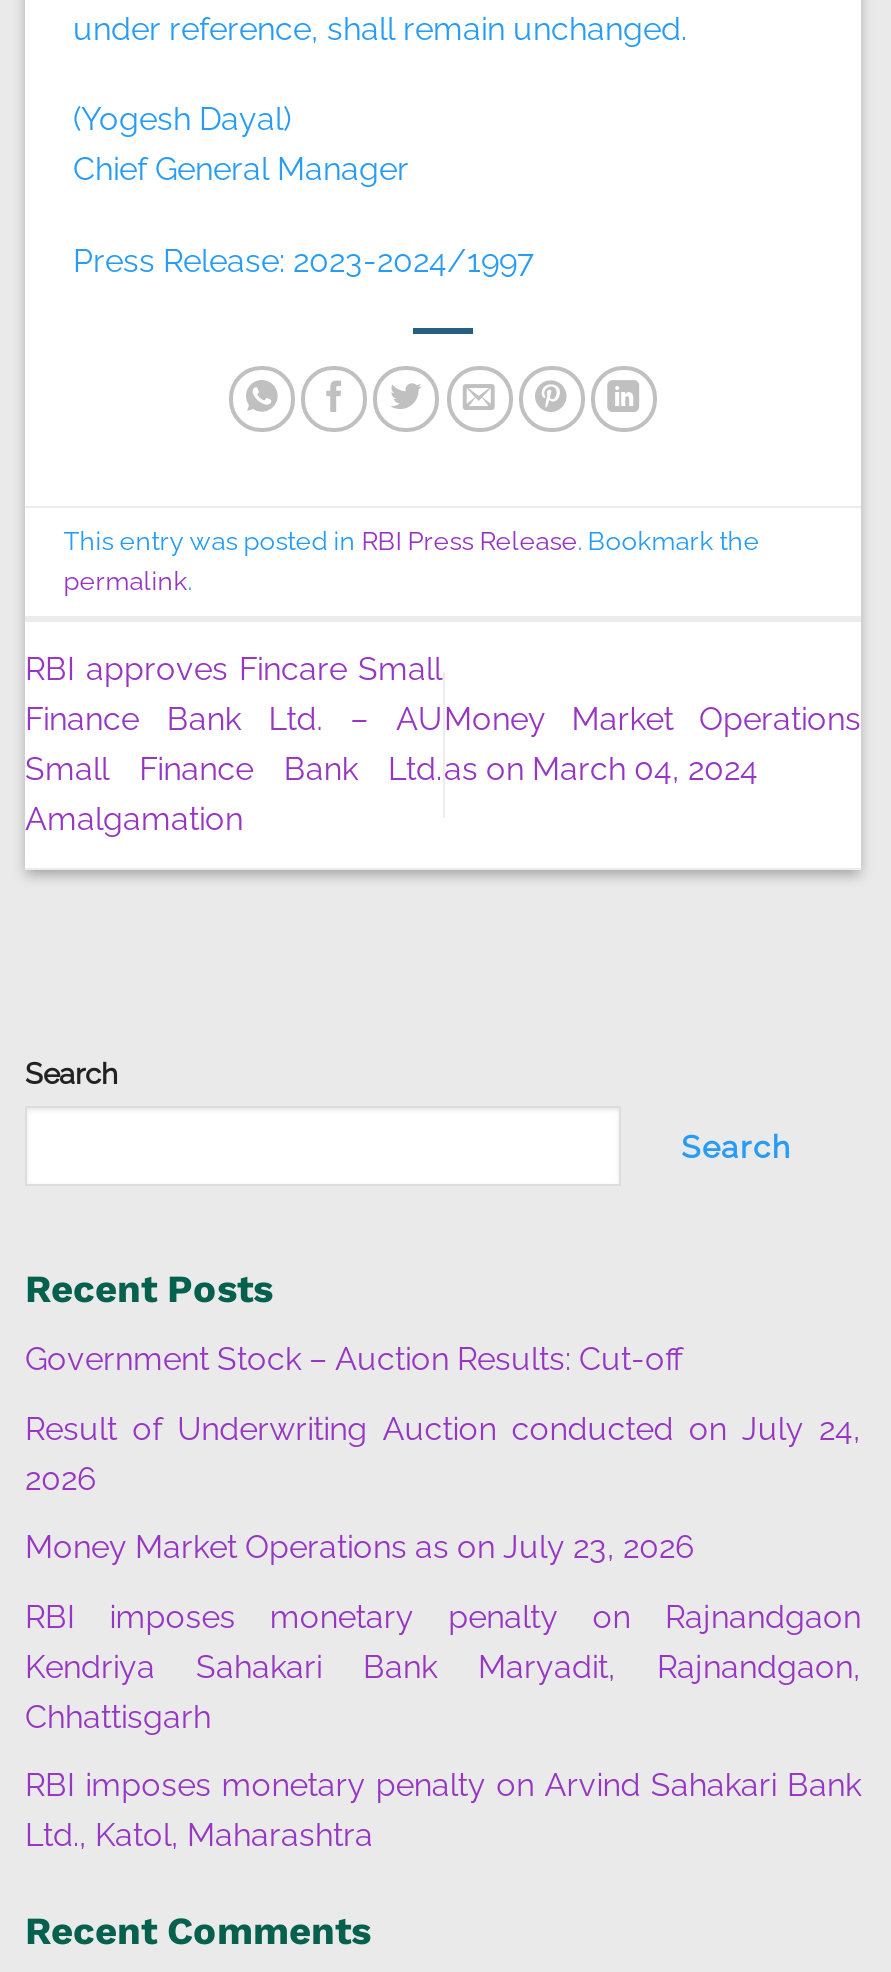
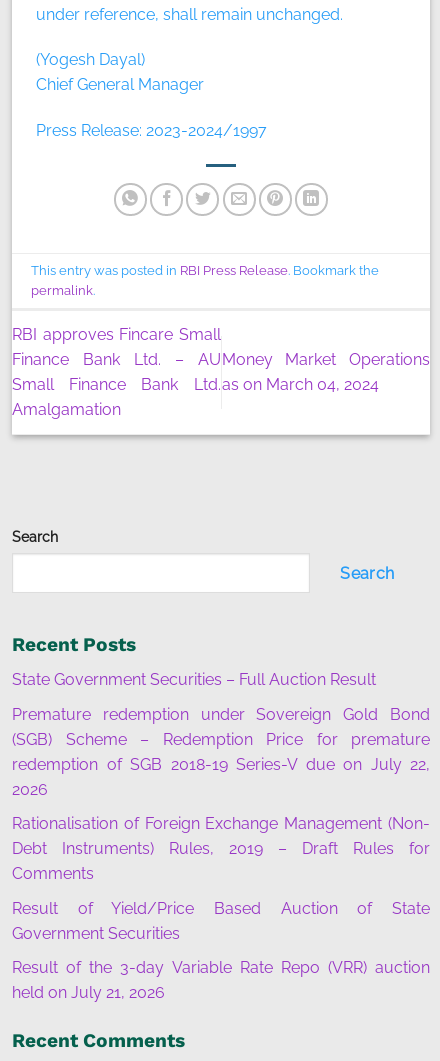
[25,1340,683,1378] Government Stock – Auction Results: Cut-off -> [12,670,376,689] State Government Securities – Full Auction Result
[25,1409,861,1447] Result of Underwriting Auction conducted on July 24, -> [12,705,430,774] Premature redemption under Sovereign Gold Bond | (SGB) Scheme – Redemption Price for premature | redemption of SGB 2018-19 Series-V due on July 22,
[25,1528,695,1566] Money Market Operations as on July 23, 2026 -> [12,814,430,883] Rationalisation of Foreign Exchange Management (Non- | Debt Instruments) Rules, 2019 – Draft Rules for | Comments
[25,1598,861,1736] RBI imposes monetary penalty on Rajnandgaon | Kendriya Sahakari Bank Maryadit, Rajnandgaon, | Chhattisgarh -> [12,899,430,943] Result of Yield/Price Based Auction of State | Government Securities
[25,1767,861,1855] RBI imposes monetary penalty on Arvind Sahakari Bank | Ltd., Katol, Maharashtra -> [12,958,430,1002] Result of the 3-day Variable Rate Repo (VRR) auction | held on July 21, 2026

